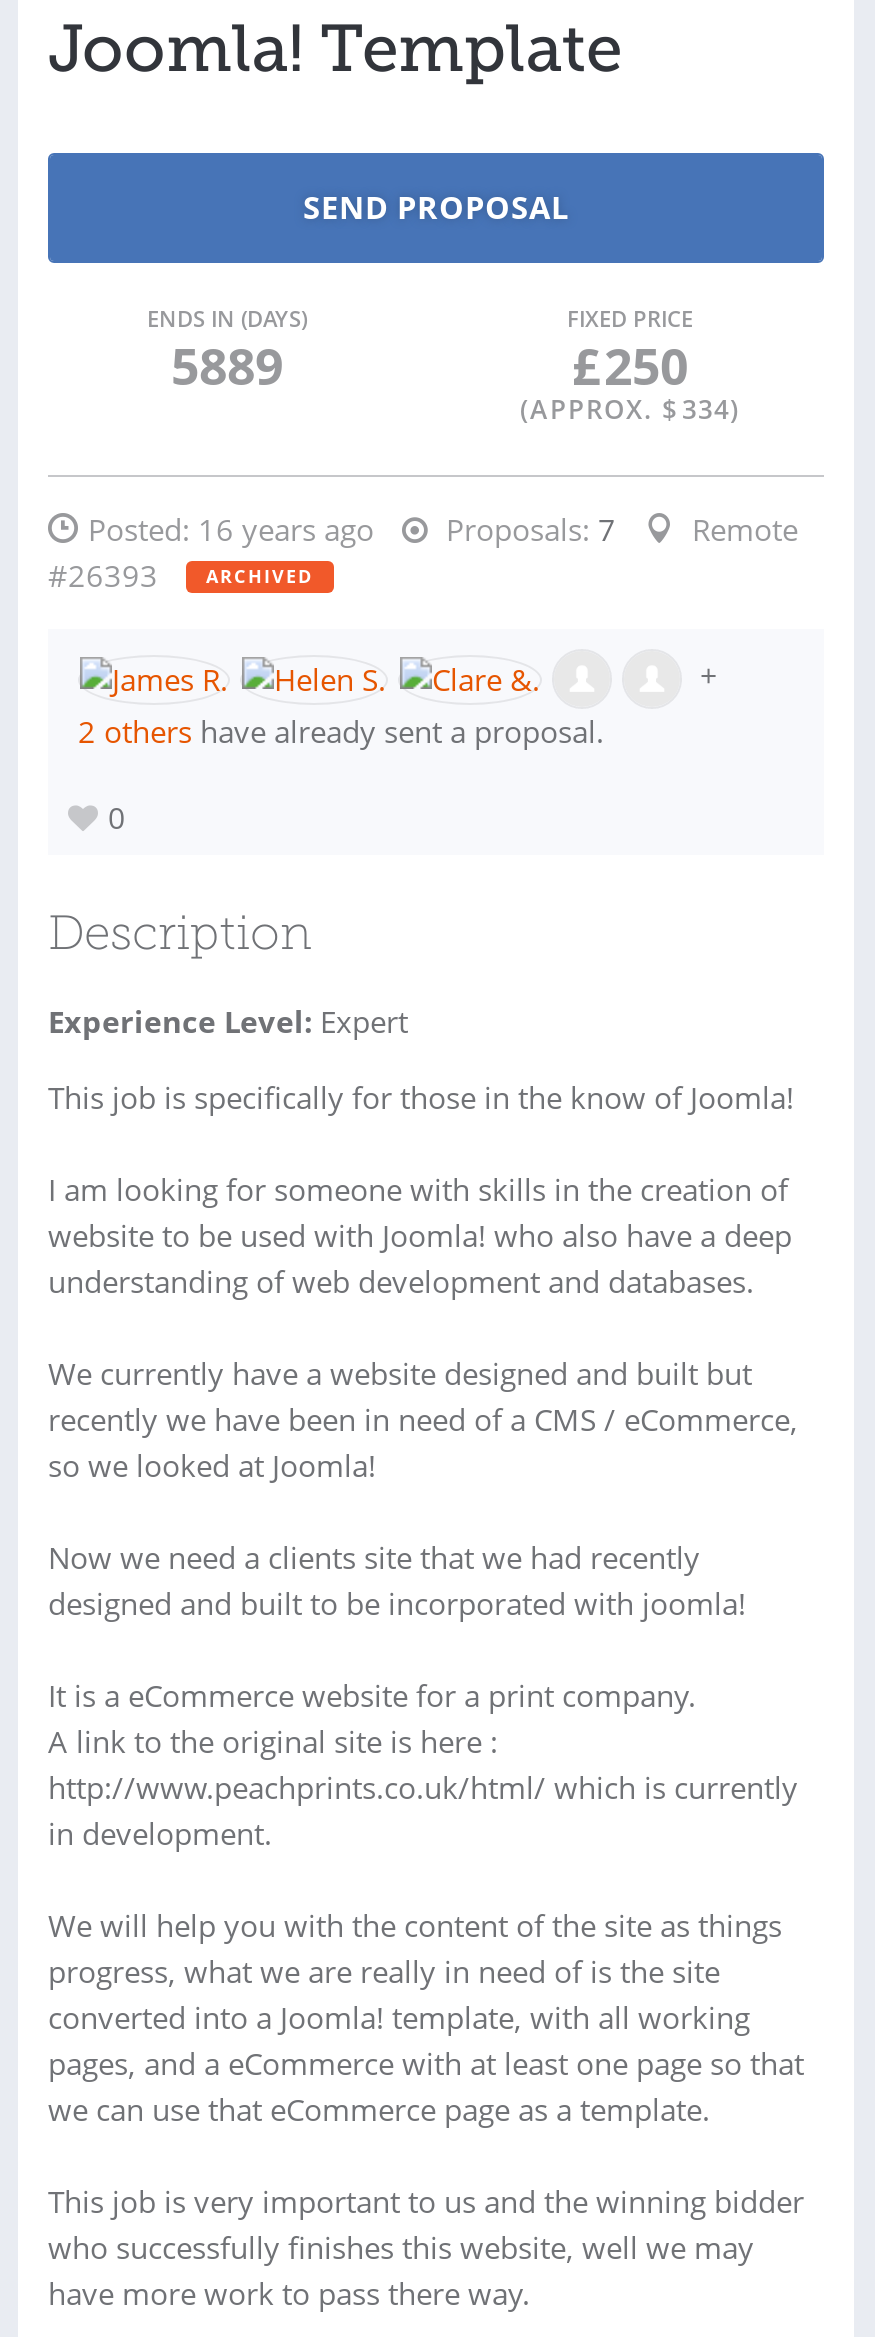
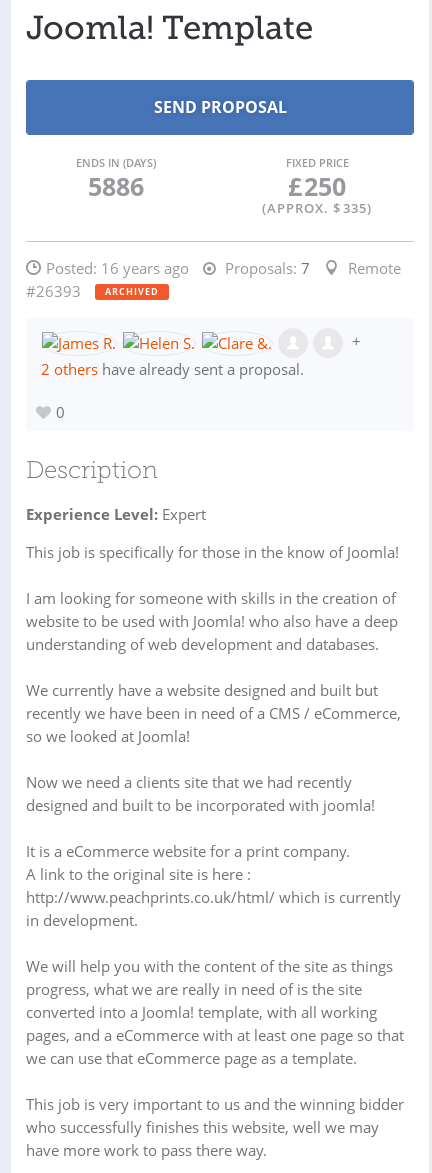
[171,331,283,399] 5889 -> [87,169,143,203] 5886
[520,391,740,427] (APPROX. $ 334) -> [262,199,372,217] (APPROX. $ 335)

